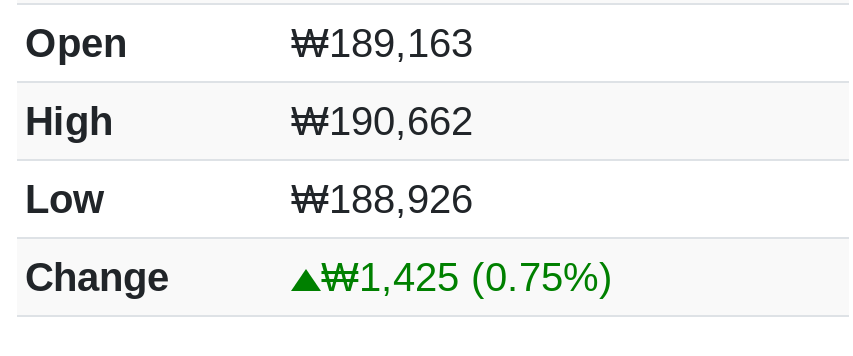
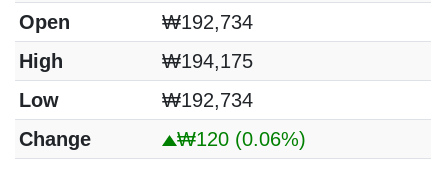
[291,21,473,65] ₩189,163 -> [162,11,253,33] ₩192,734
[291,99,473,143] ₩190,662 -> [162,50,253,72] ₩194,175
[291,177,473,221] ₩188,926 -> [162,89,253,111] ₩192,734
[321,255,613,299] ₩1,425 (0.75%) -> [177,128,306,150] ₩120 (0.06%)

